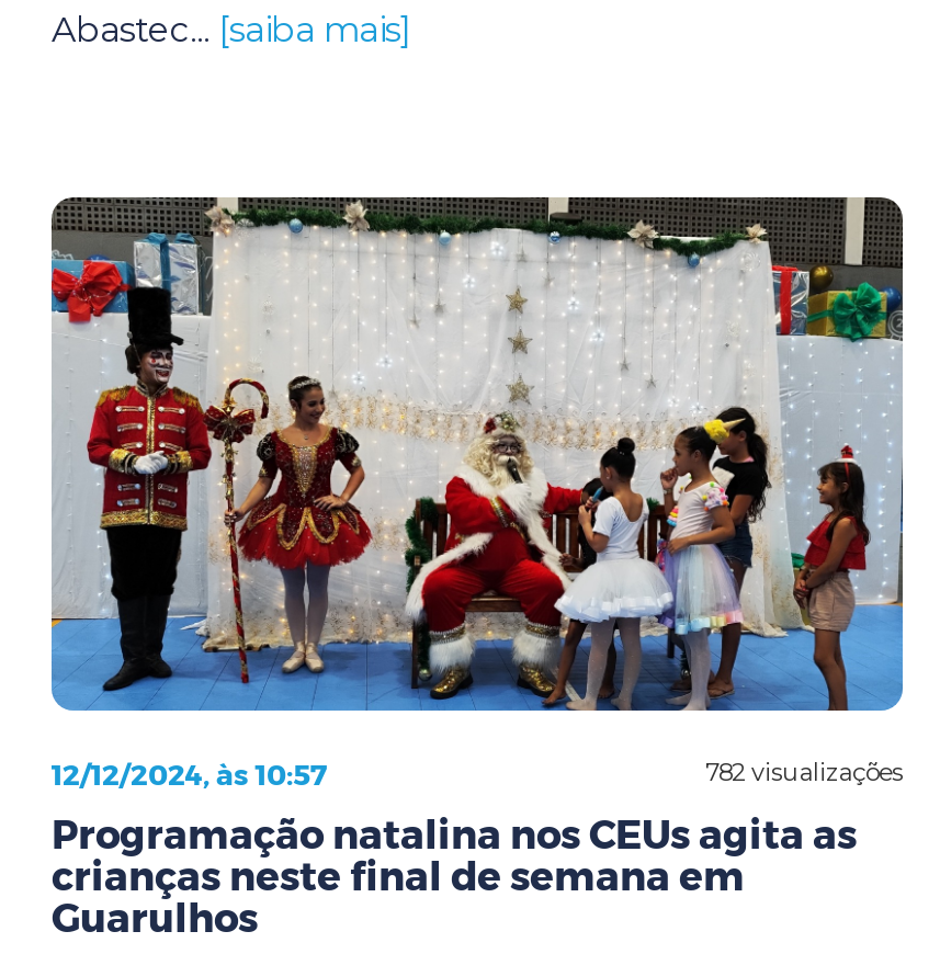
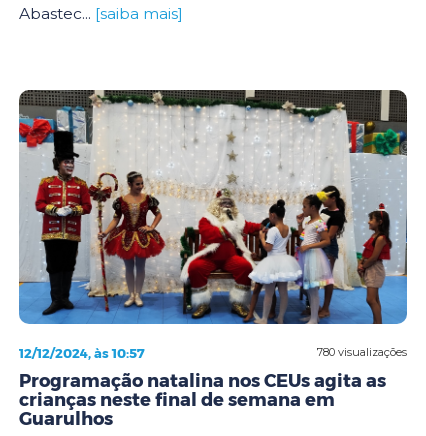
[705,757,903,787] 782 visualizações -> [317,345,407,359] 780 visualizações

